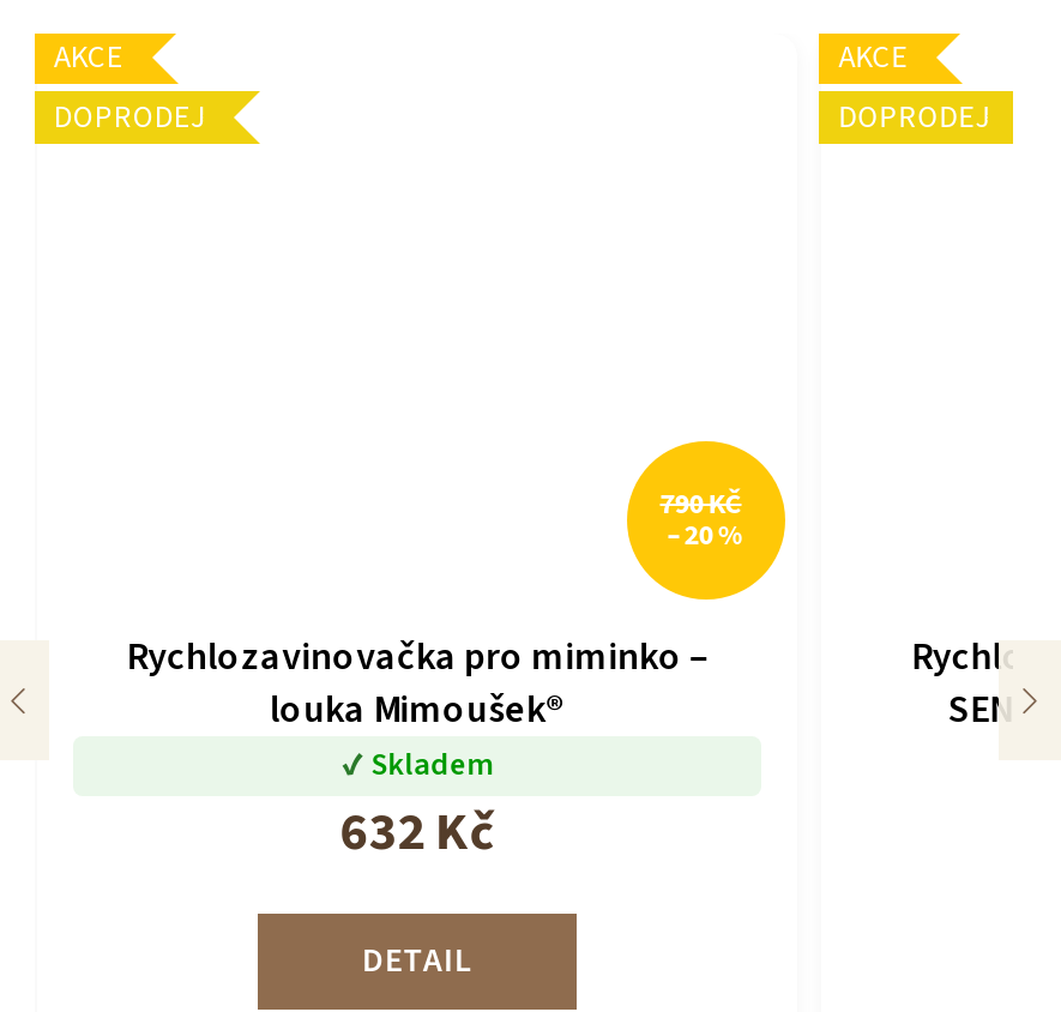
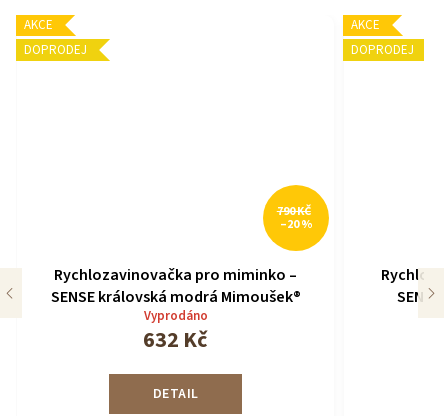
[270,682,565,785] louka Mimoušek® | Skladem -> [51,285,301,324] SENSE královská modrá Mimoušek® | Vyprodáno

